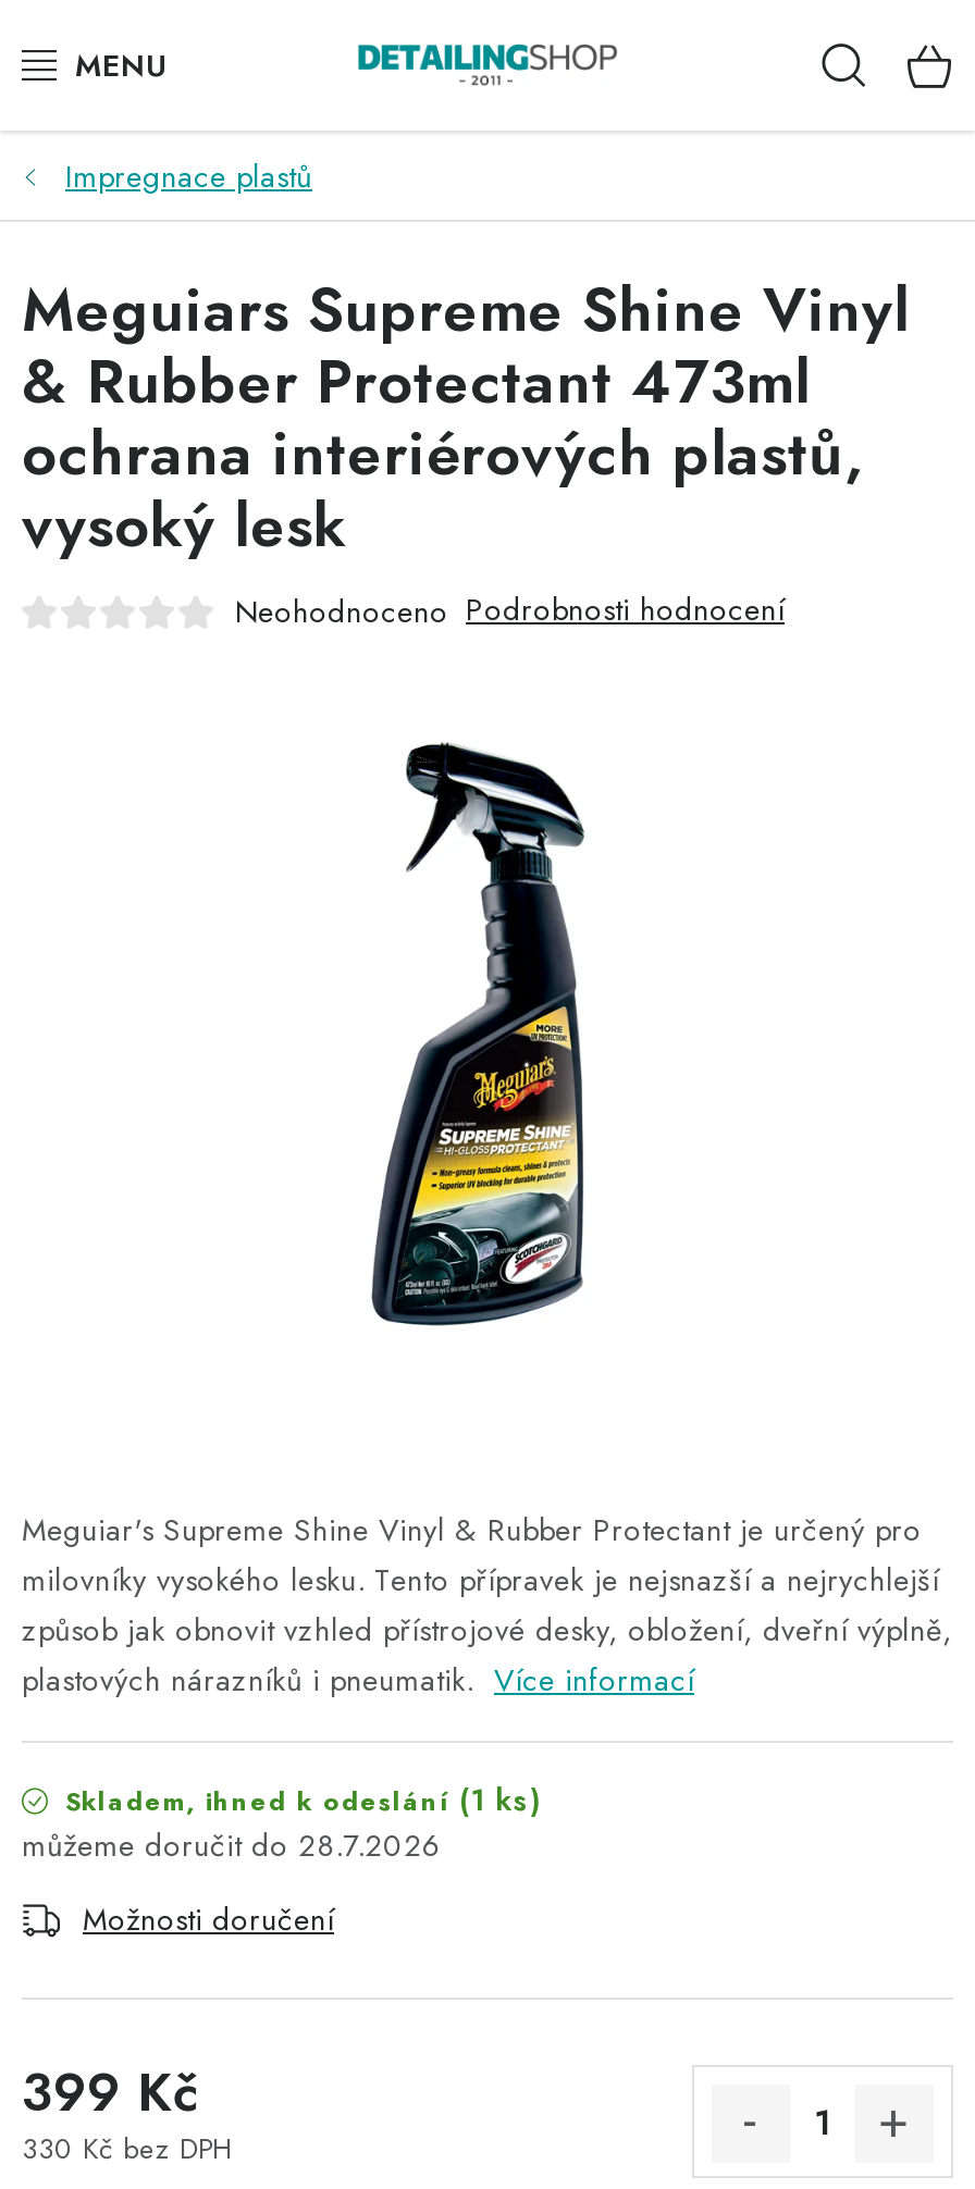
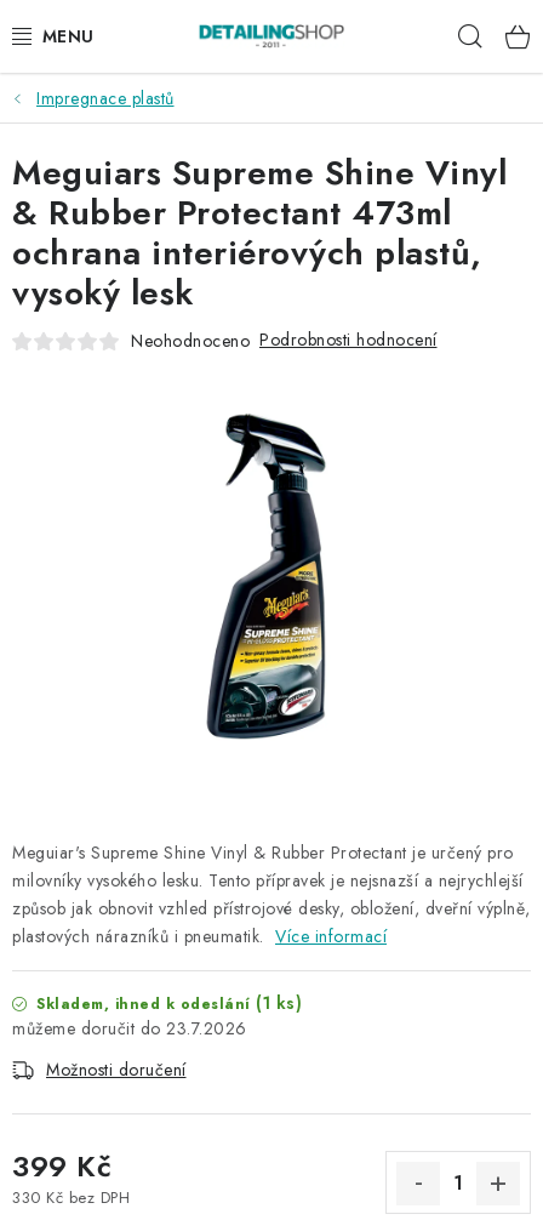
[298,1823,443,1867] 28.7.2026 -> [166,1016,247,1041] 23.7.2026

